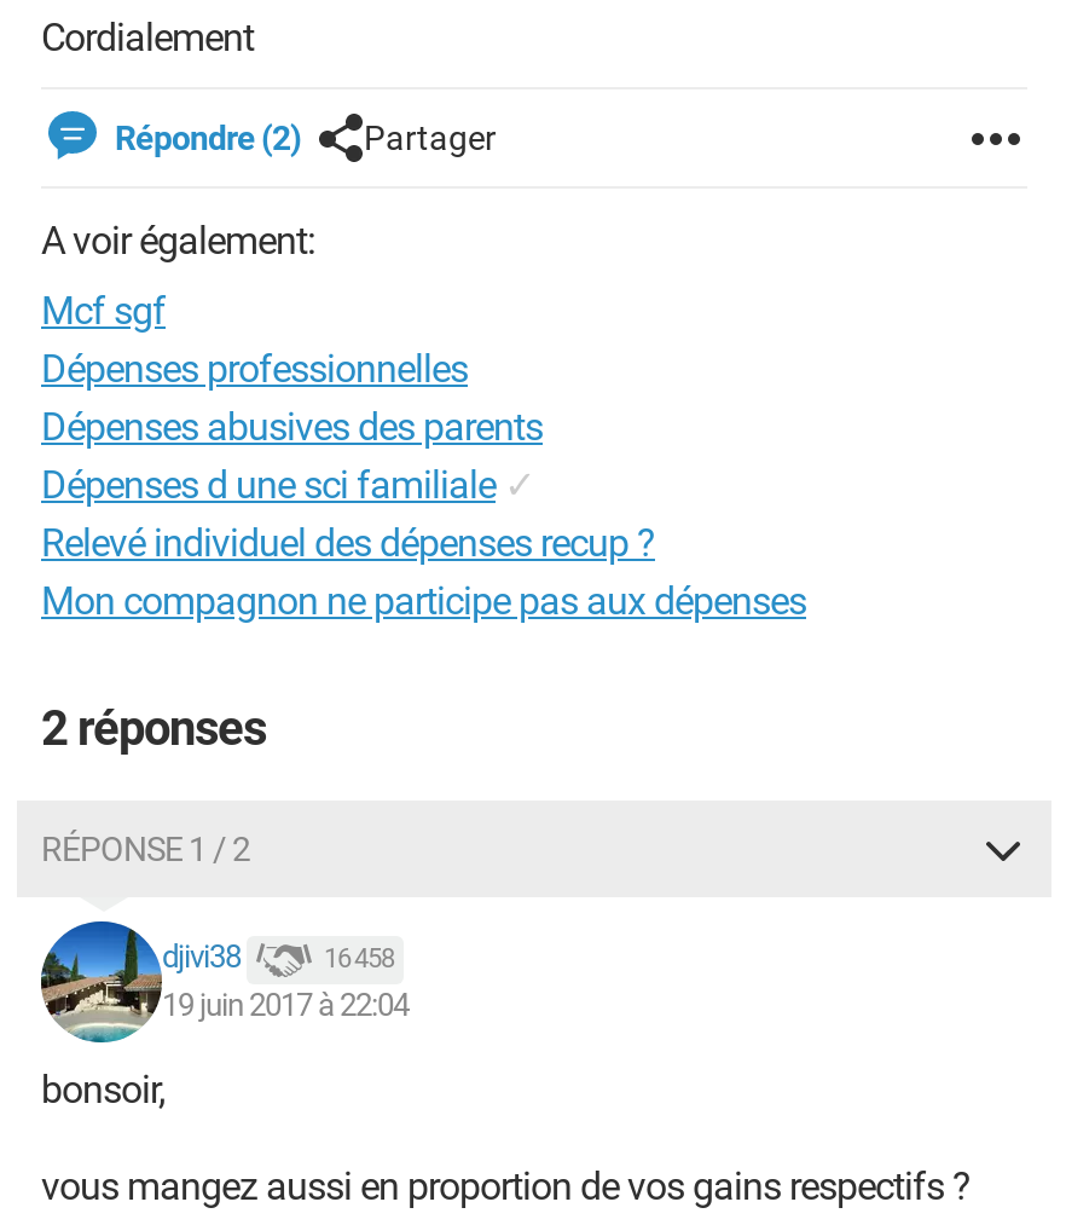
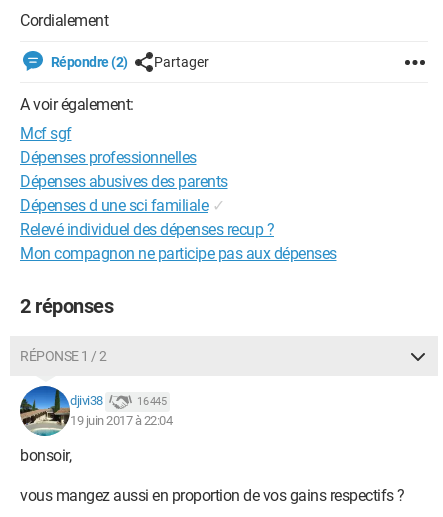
[324,943,394,974] 16 458 -> [137,395,166,408] 16 445

